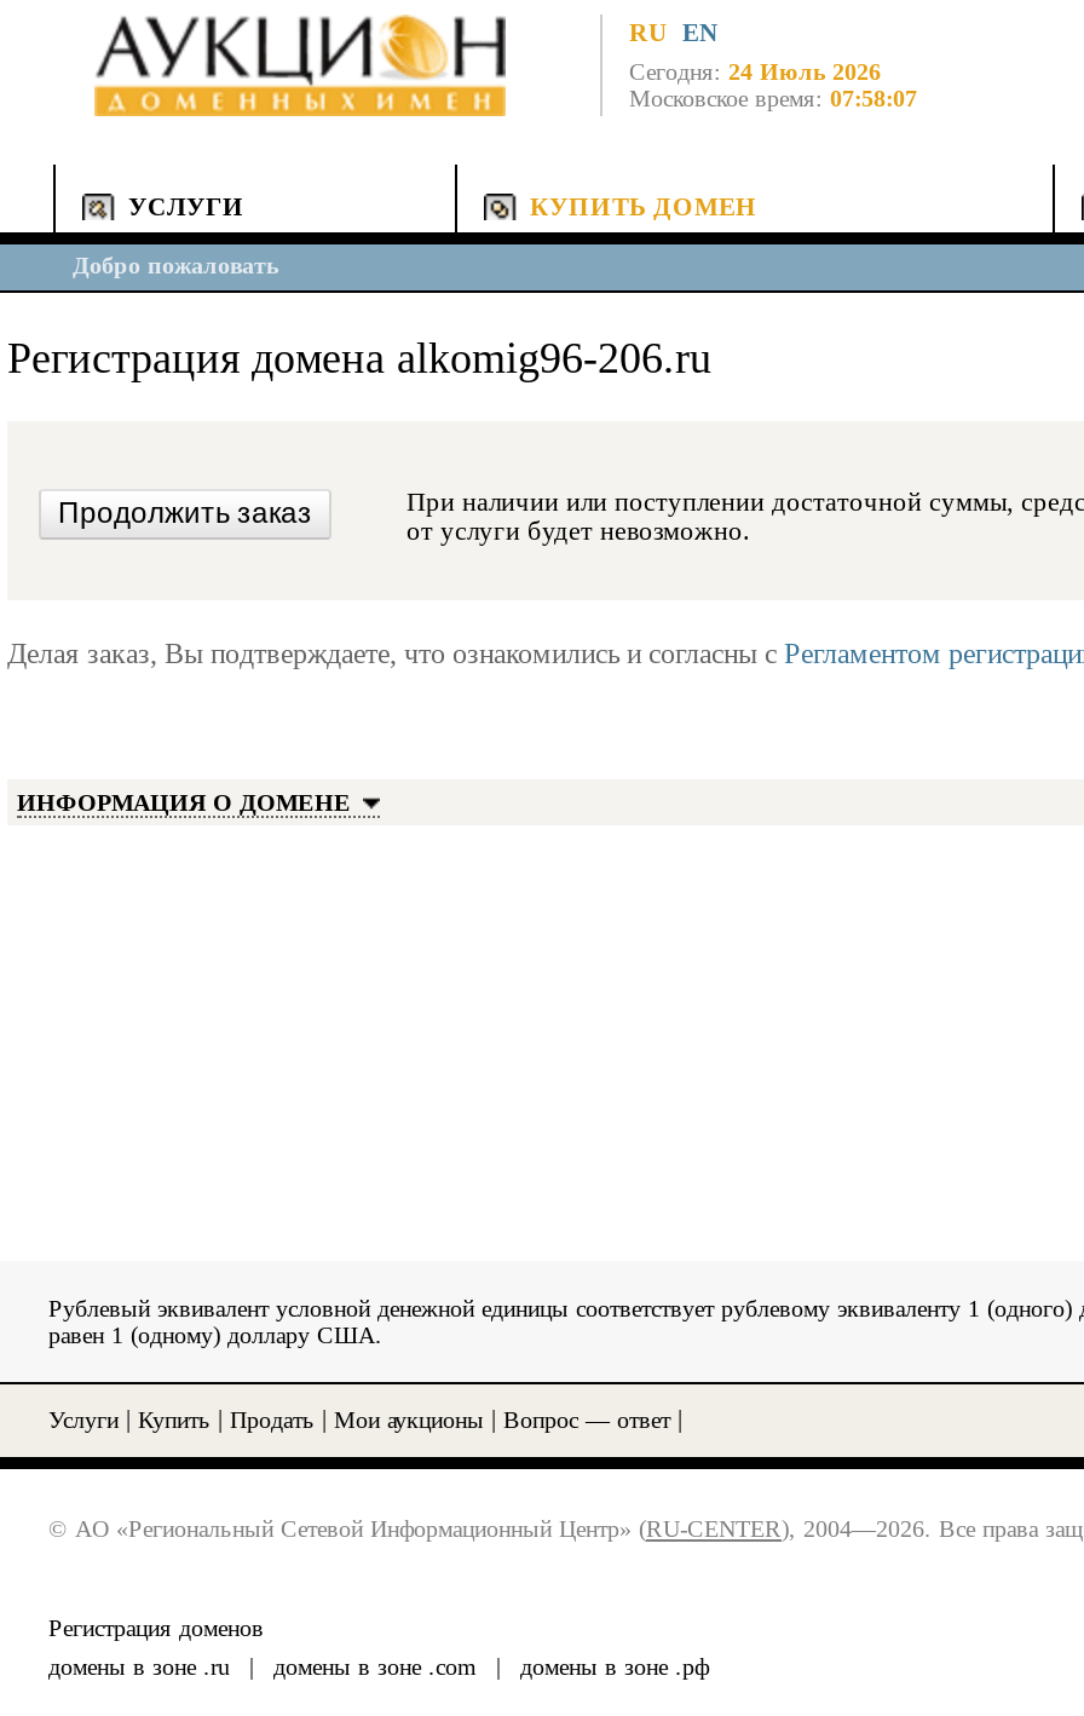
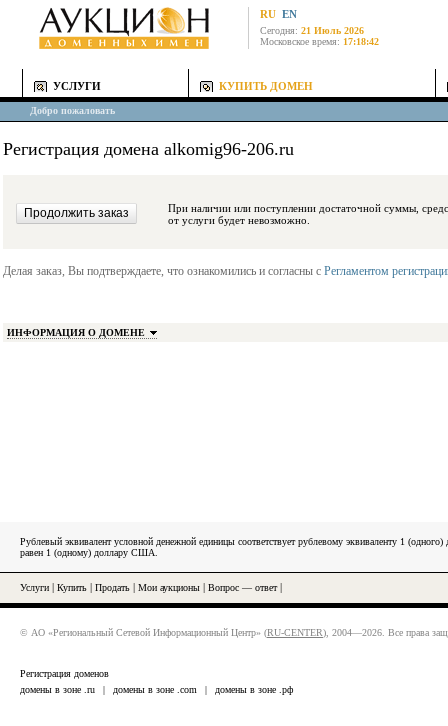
[629,58,881,85] Сегодня: 24 Июль 2026 -> [260,25,364,36] Сегодня: 21 Июль 2026
[629,85,917,111] Московское время: 07:58:07 -> [260,36,379,47] Московское время: 17:18:42

